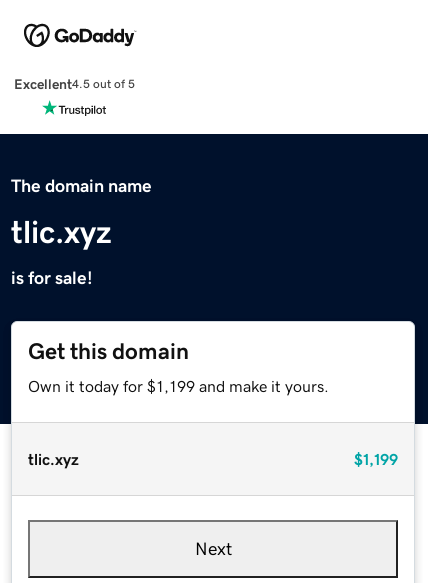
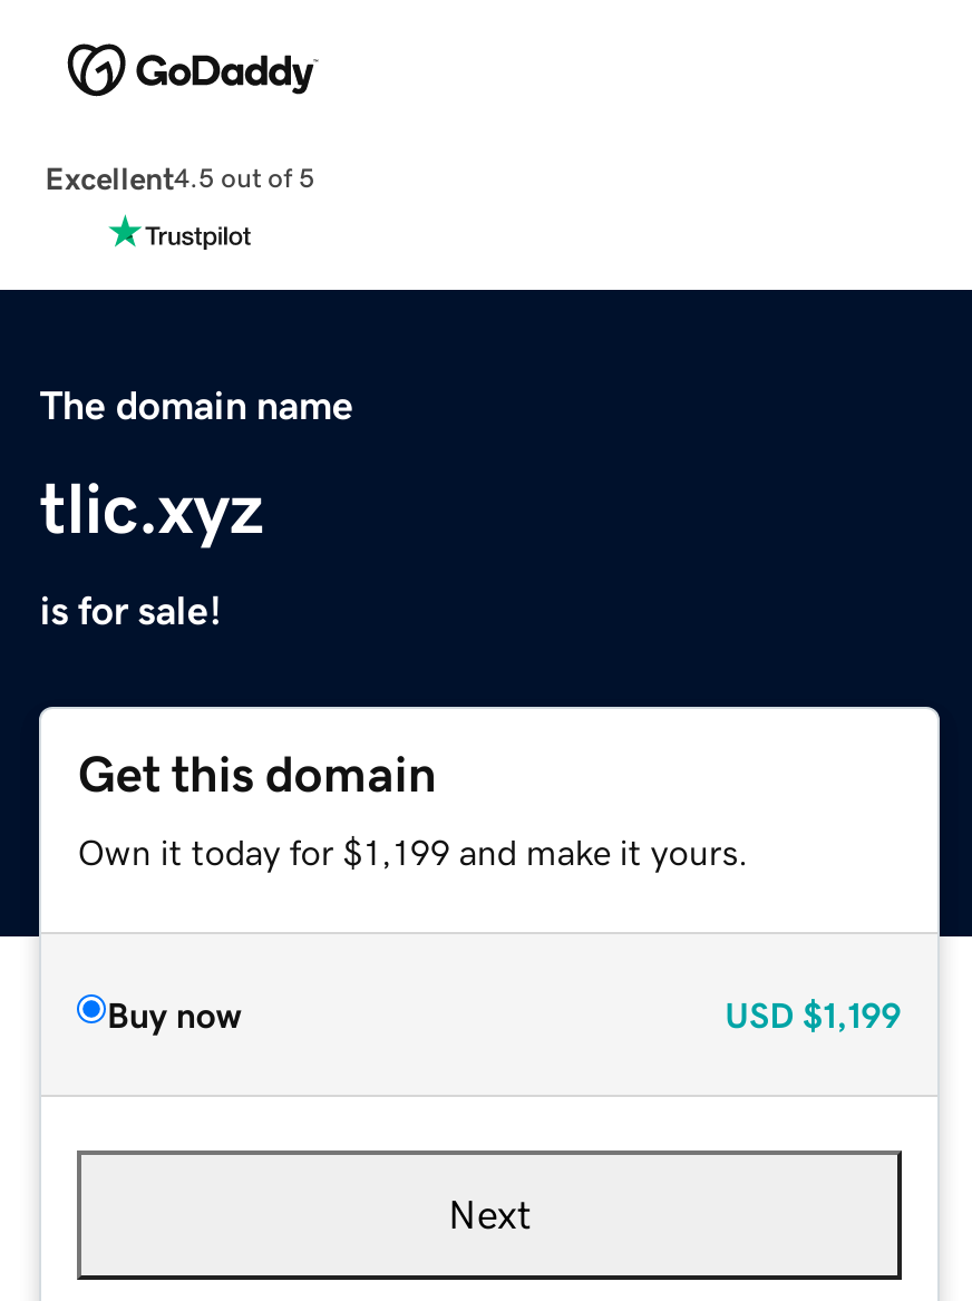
[28,451,398,467] tlic.xyz | $1,199 -> [107,996,901,1031] Buy now | USD $1,199

